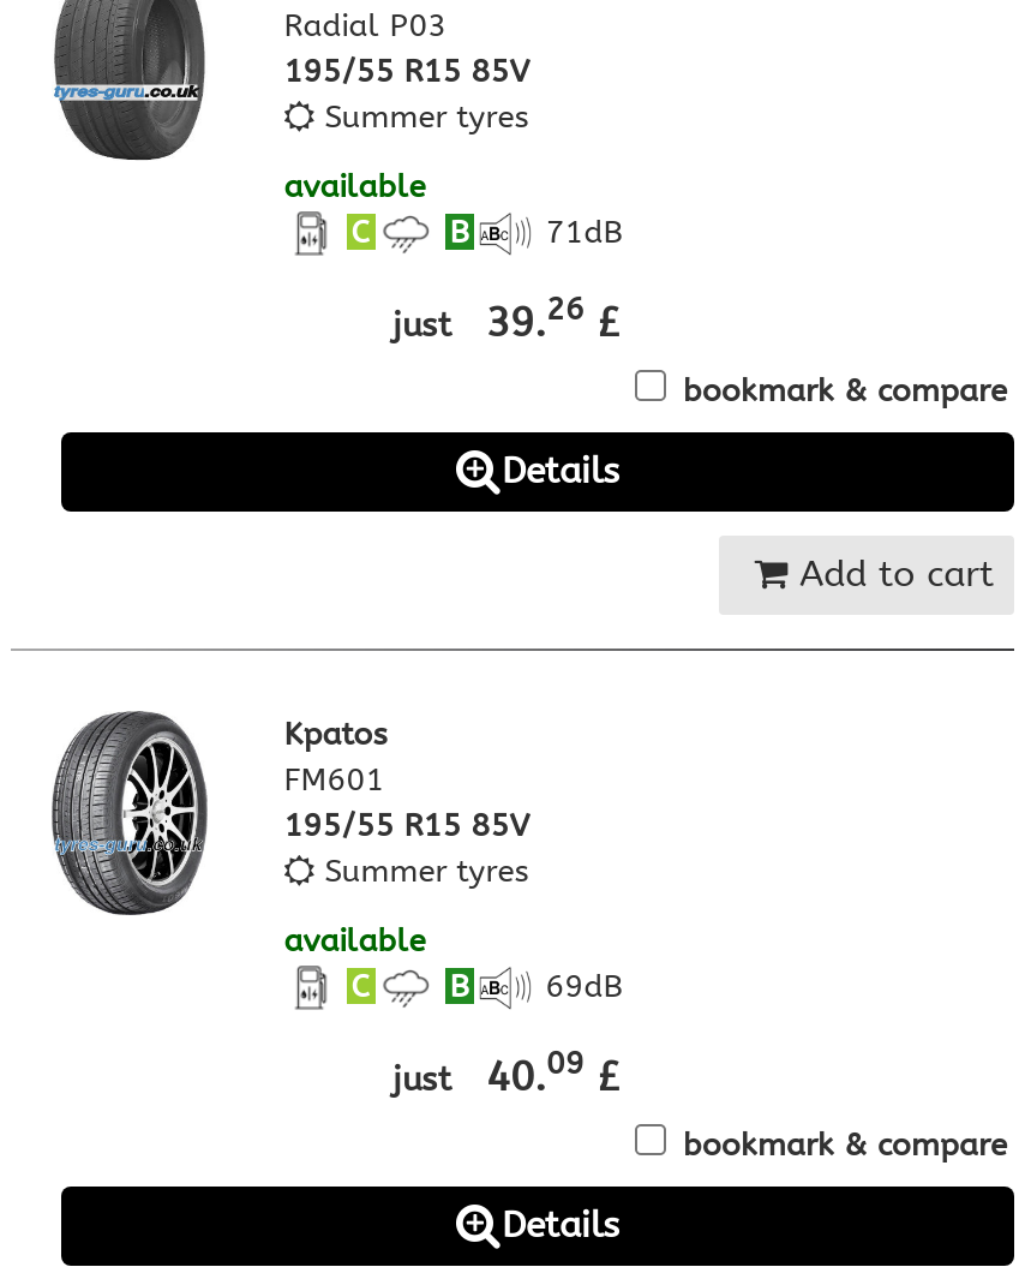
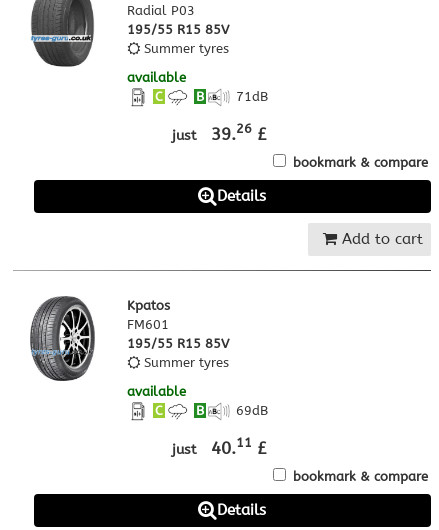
[392,1046,621,1100] just 40.09 £ -> [172,435,267,458] just 40.11 £

